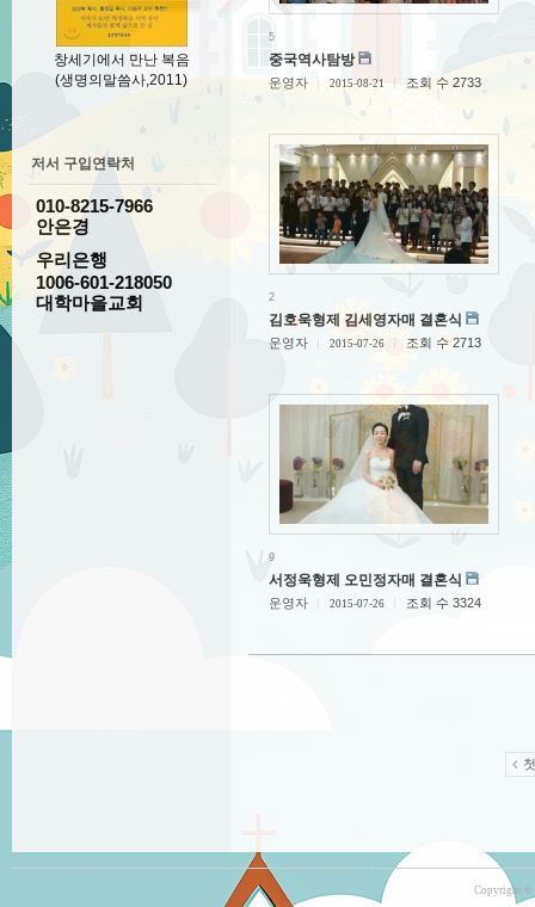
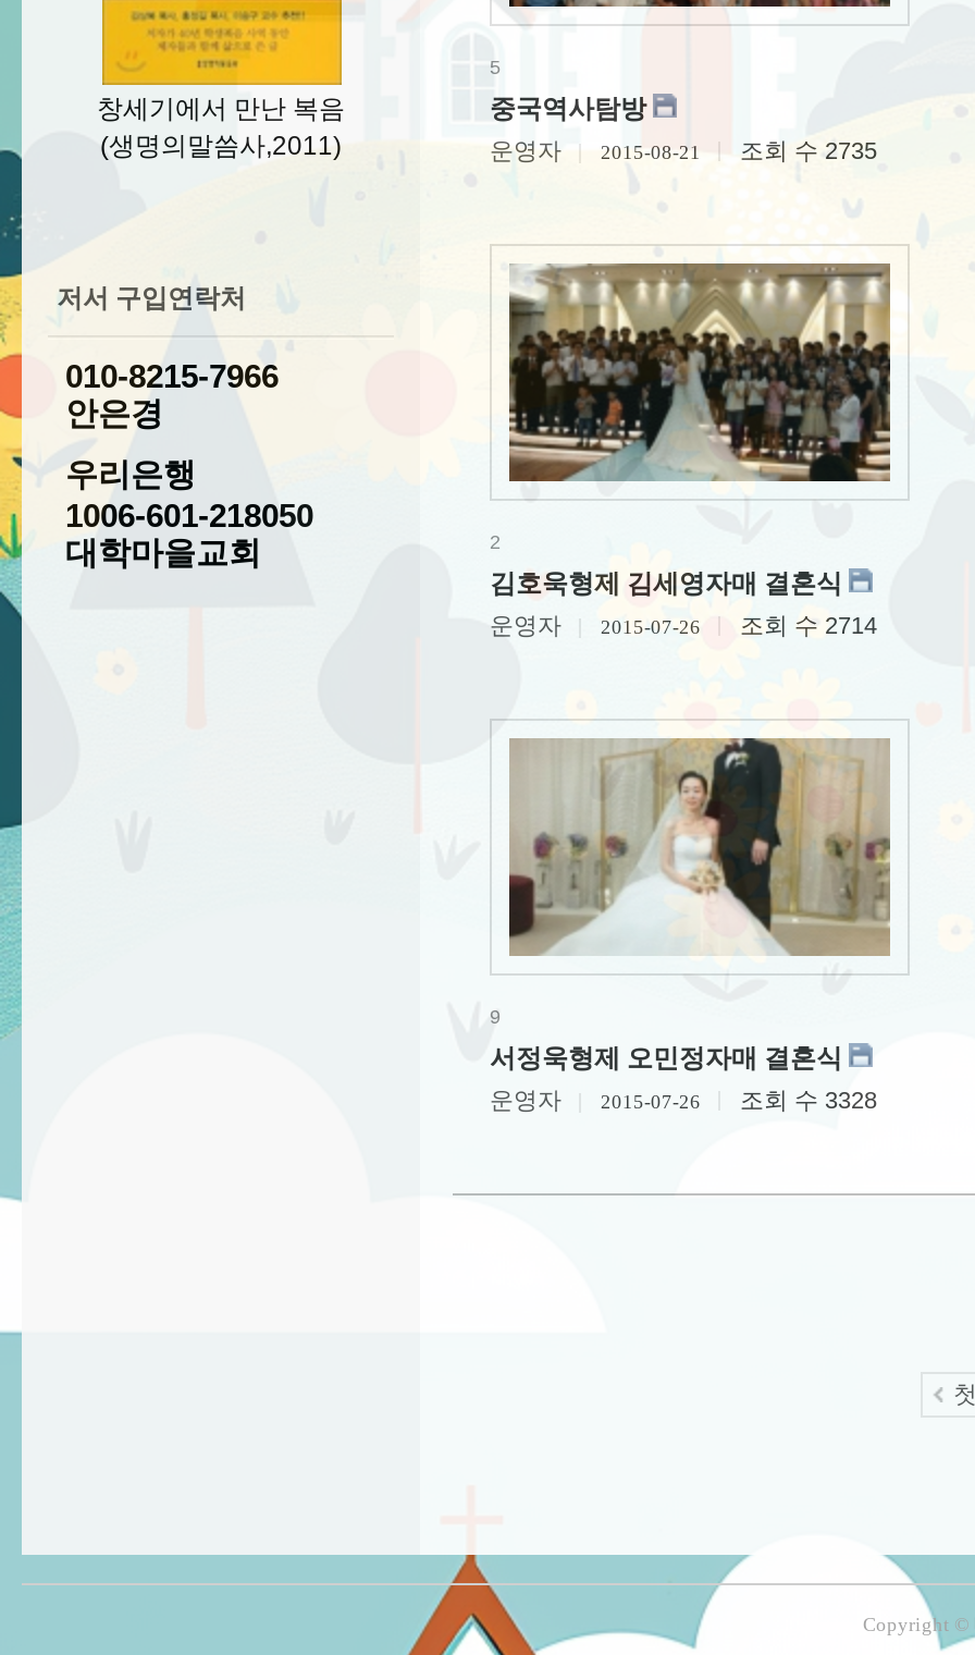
[269,75,481,90] 운영자 2015-08-21 조회 수 2733 -> [490,137,877,163] 운영자 2015-08-21 조회 수 2735
[269,335,481,350] 운영자 2015-07-26 조회 수 2713 -> [490,612,877,638] 운영자 2015-07-26 조회 수 2714
[269,596,481,610] 운영자 2015-07-26 조회 수 3324 -> [490,1087,877,1113] 운영자 2015-07-26 조회 수 3328

